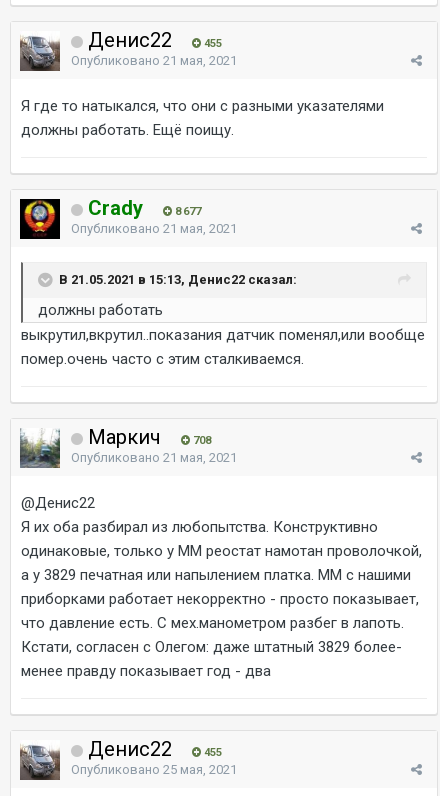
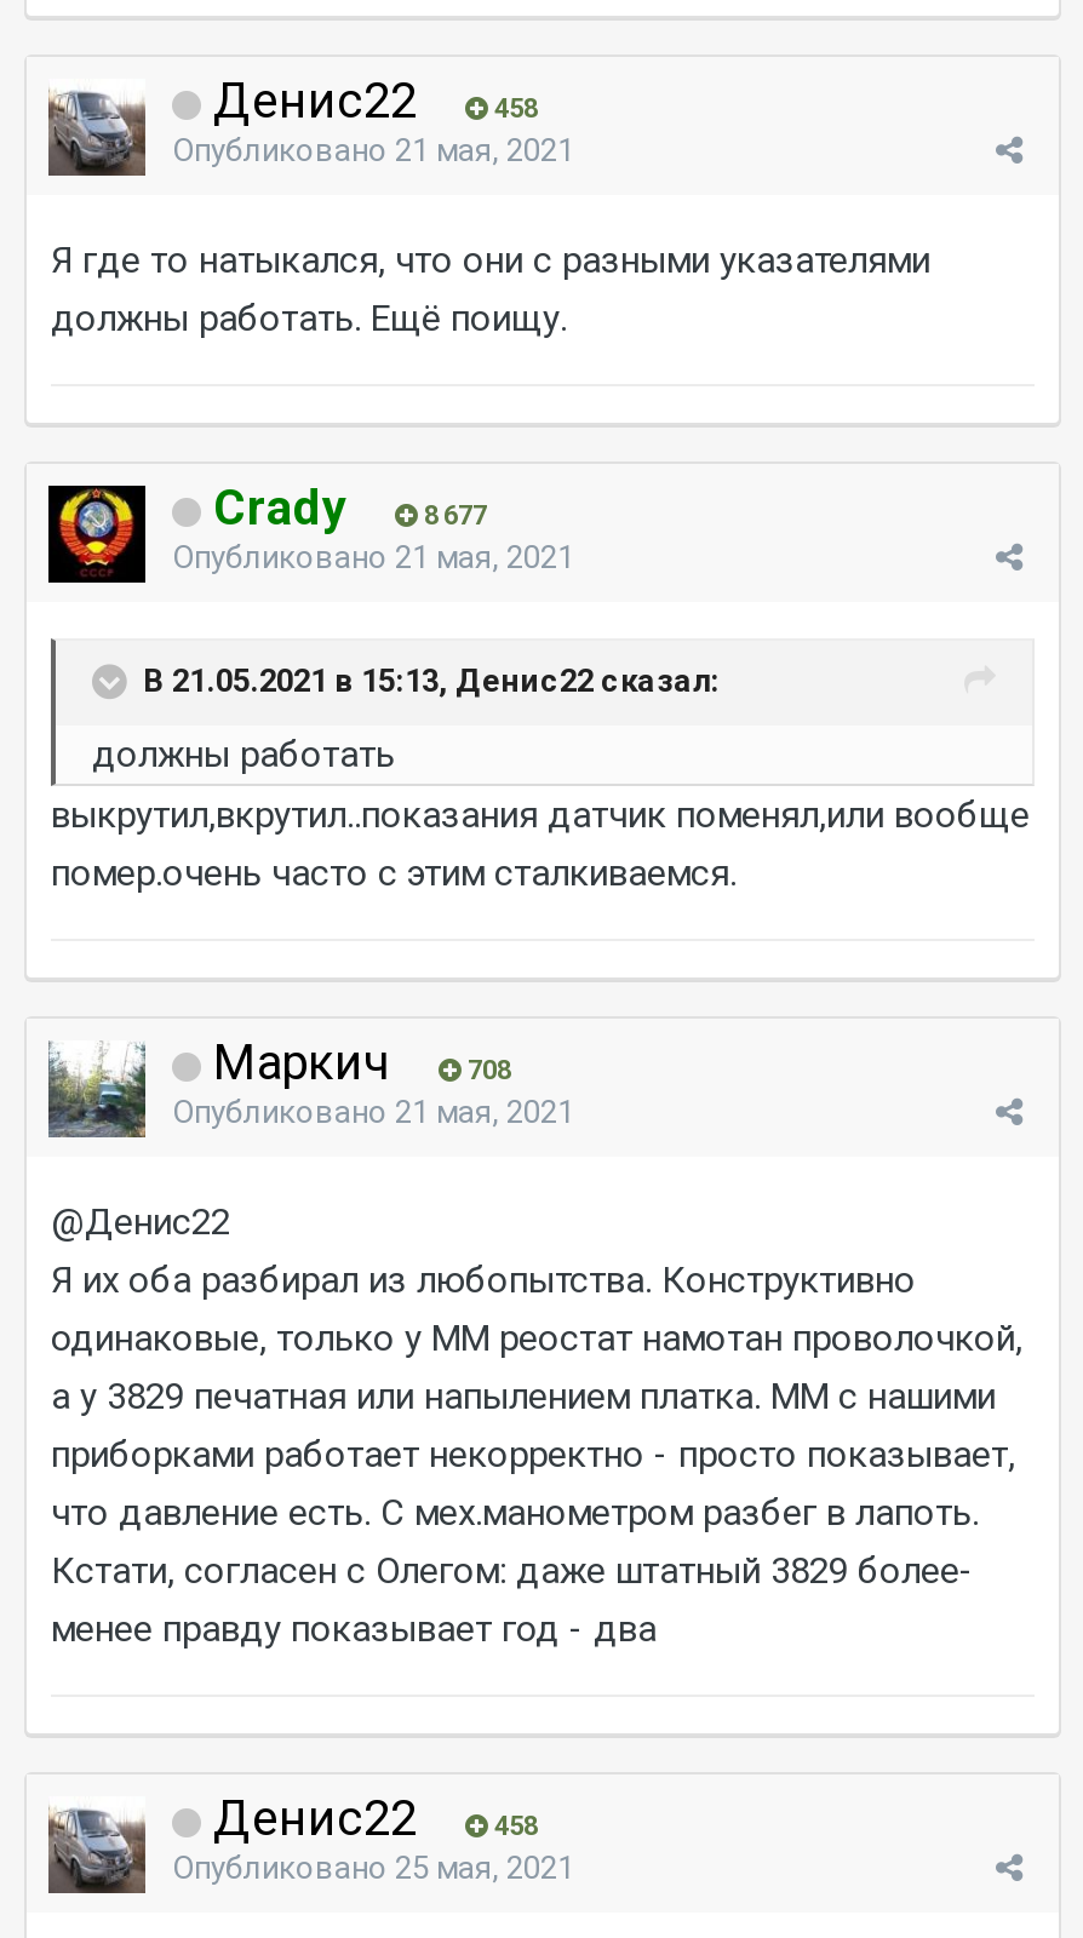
[83,28,222,52] Денис22 455 -> [201,70,538,129] Денис22 458
[83,737,222,761] Денис22 455 -> [201,1788,538,1846] Денис22 458

